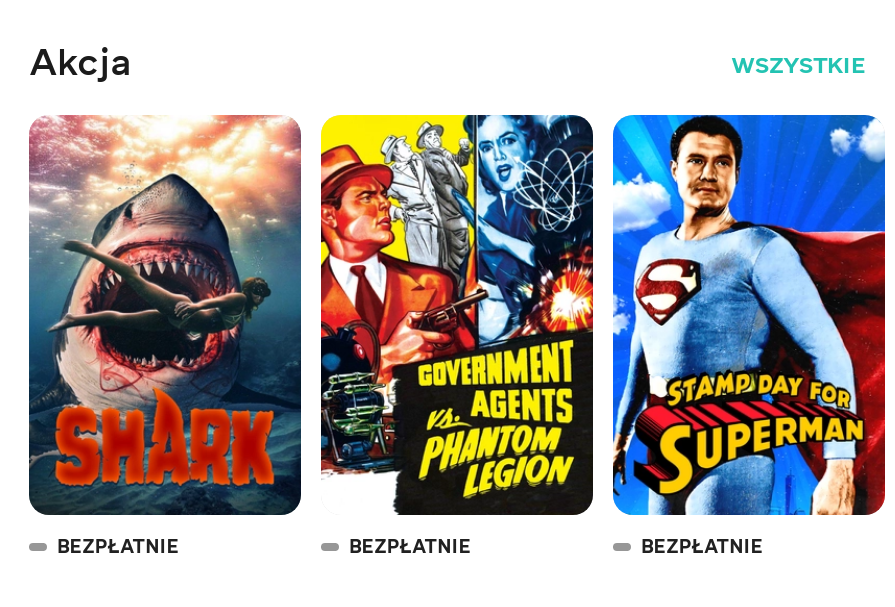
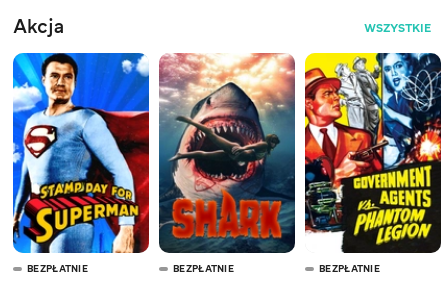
[27,113,303,517] [image] -> [12,52,150,254] [image]
[319,113,595,515] [image] -> [158,52,296,254] [image]
[611,113,887,517] [image] -> [304,52,442,254] [image]

